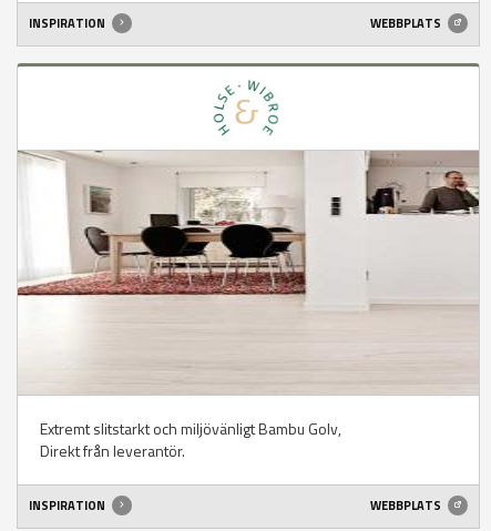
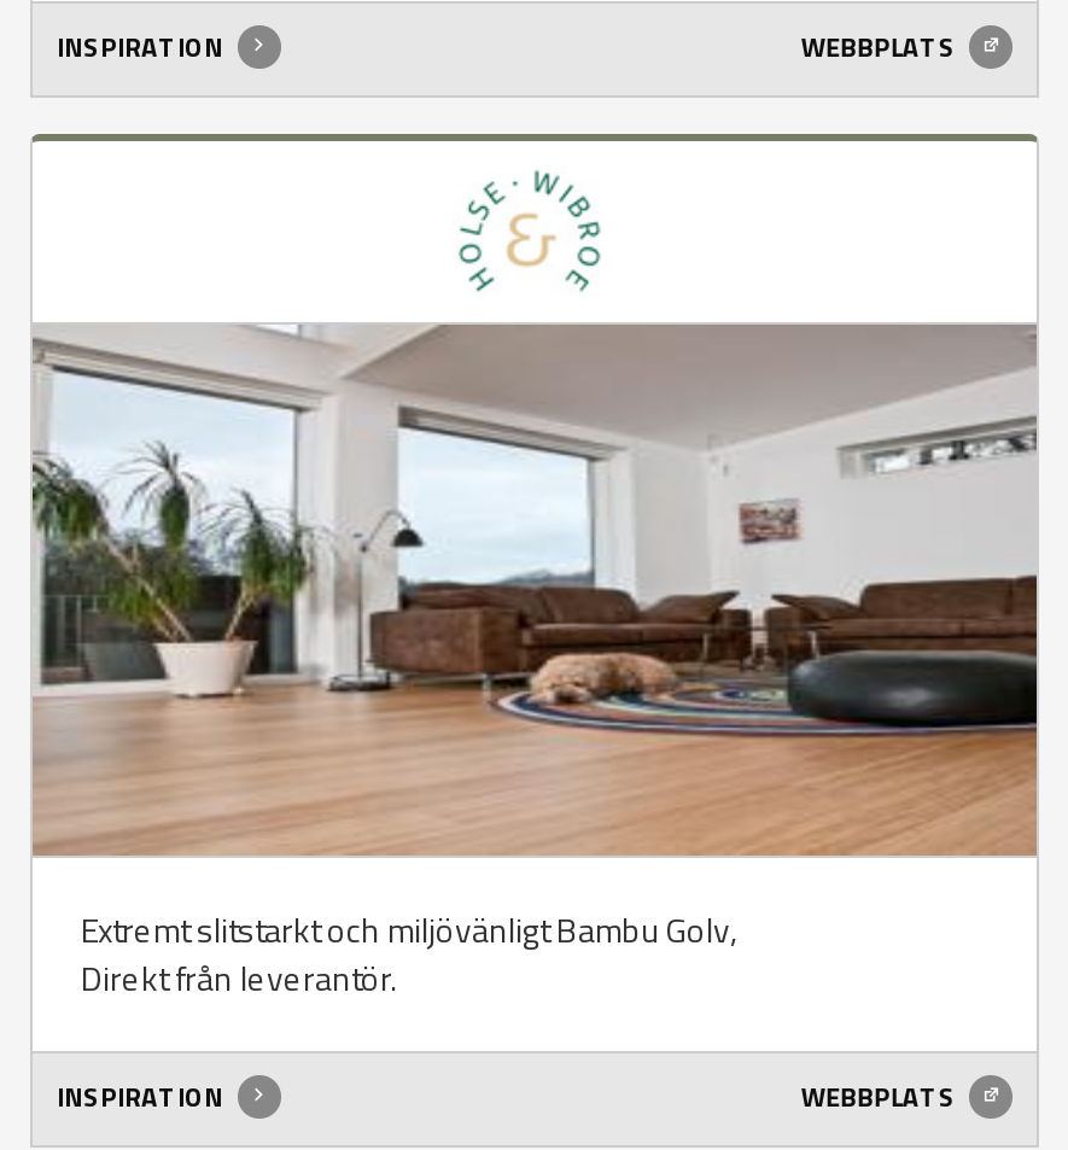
[18,151,479,394] [image] -> [30,325,1039,856] [image]

